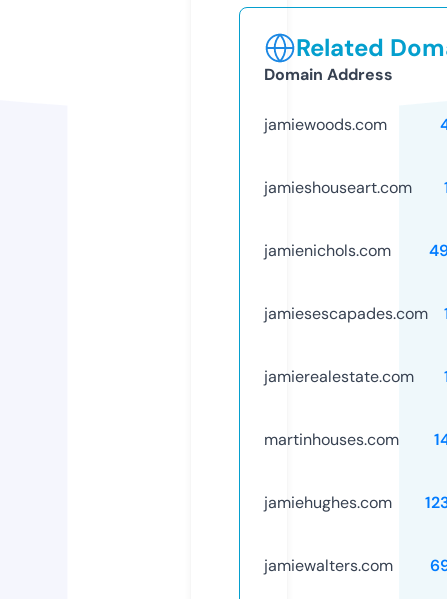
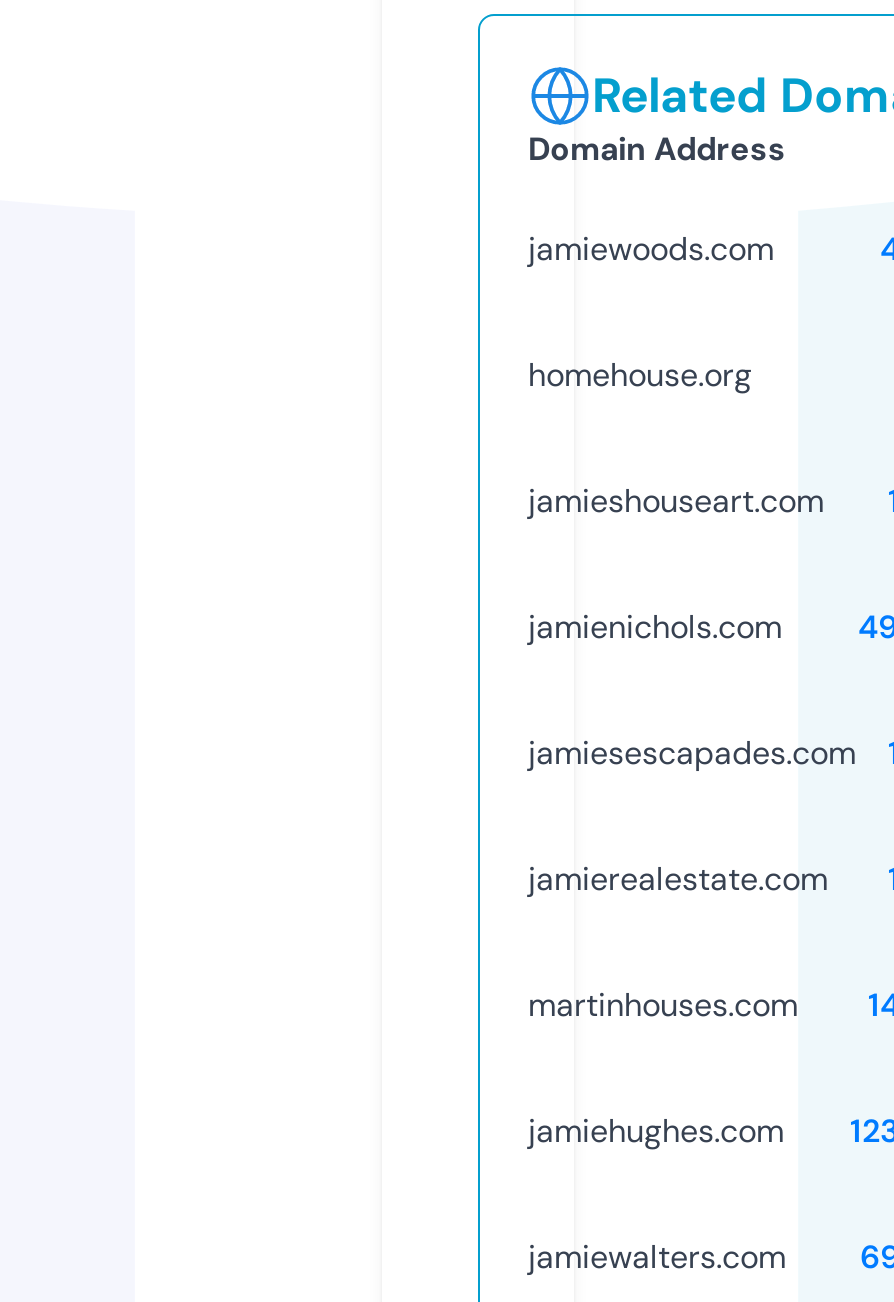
none -> [528,354,752,396] homehouse.org

